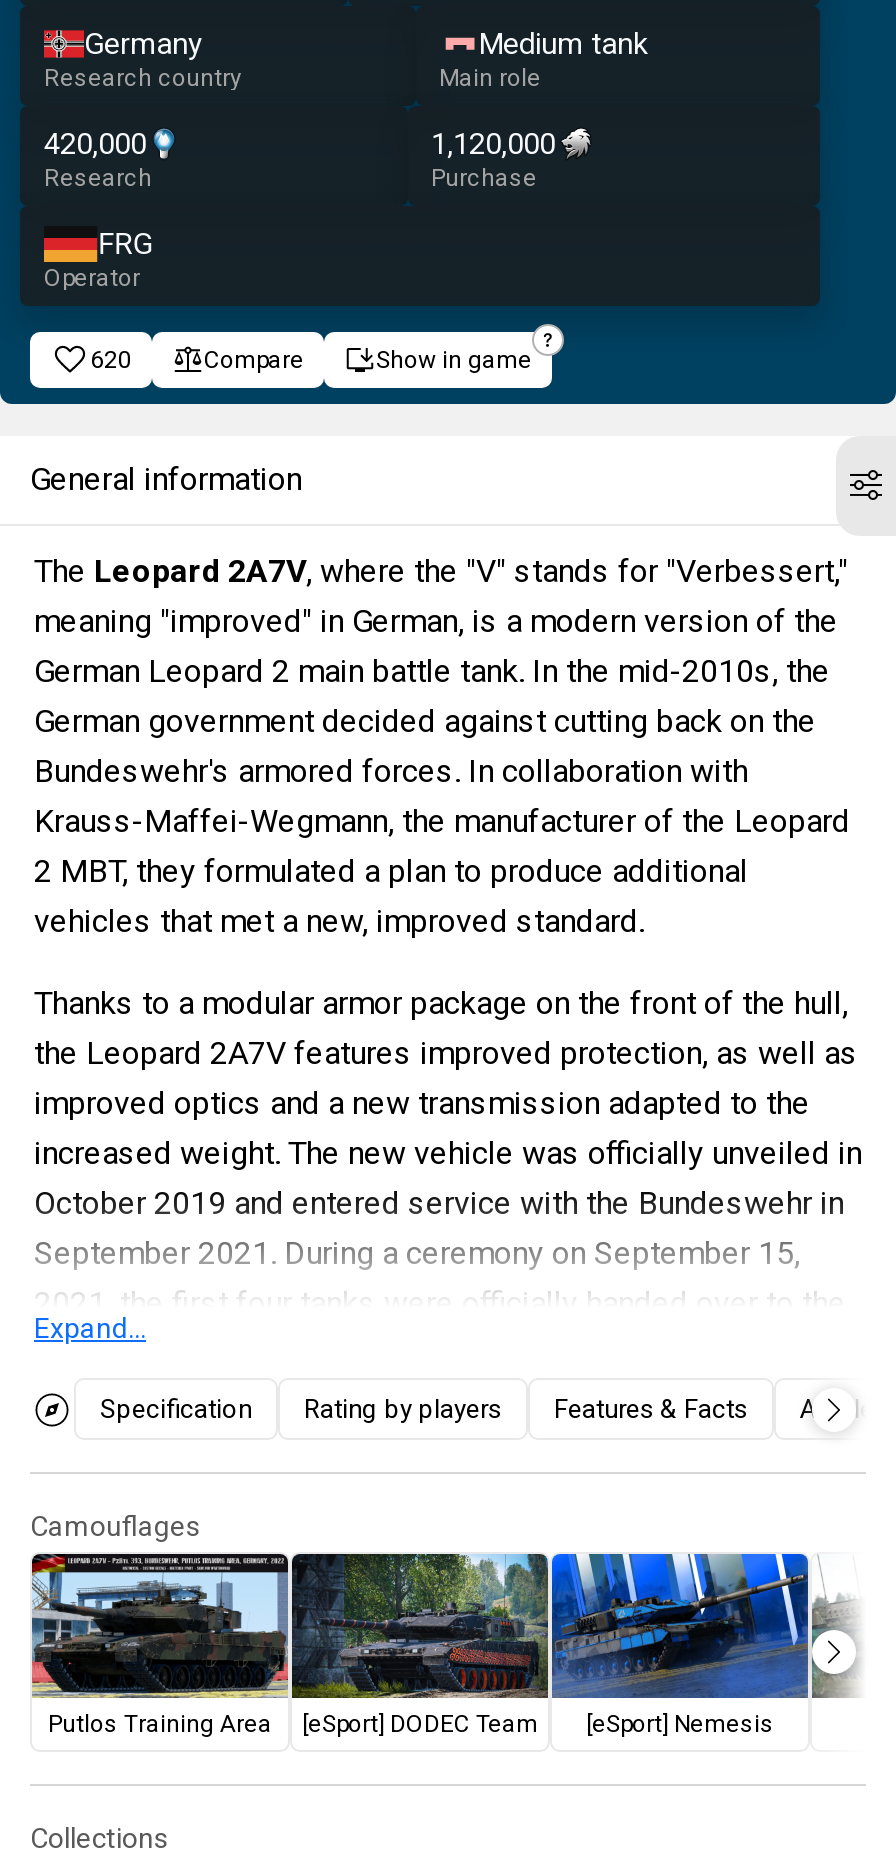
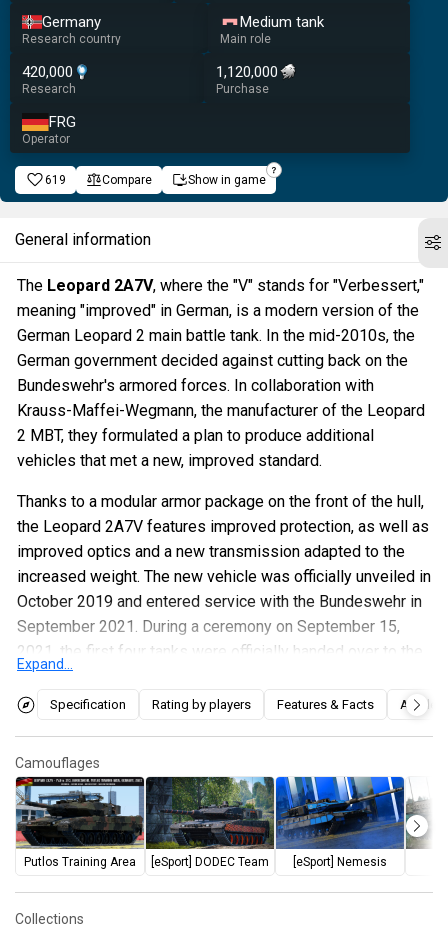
[90,346,132,374] 620 -> [45,173,66,187] 619

